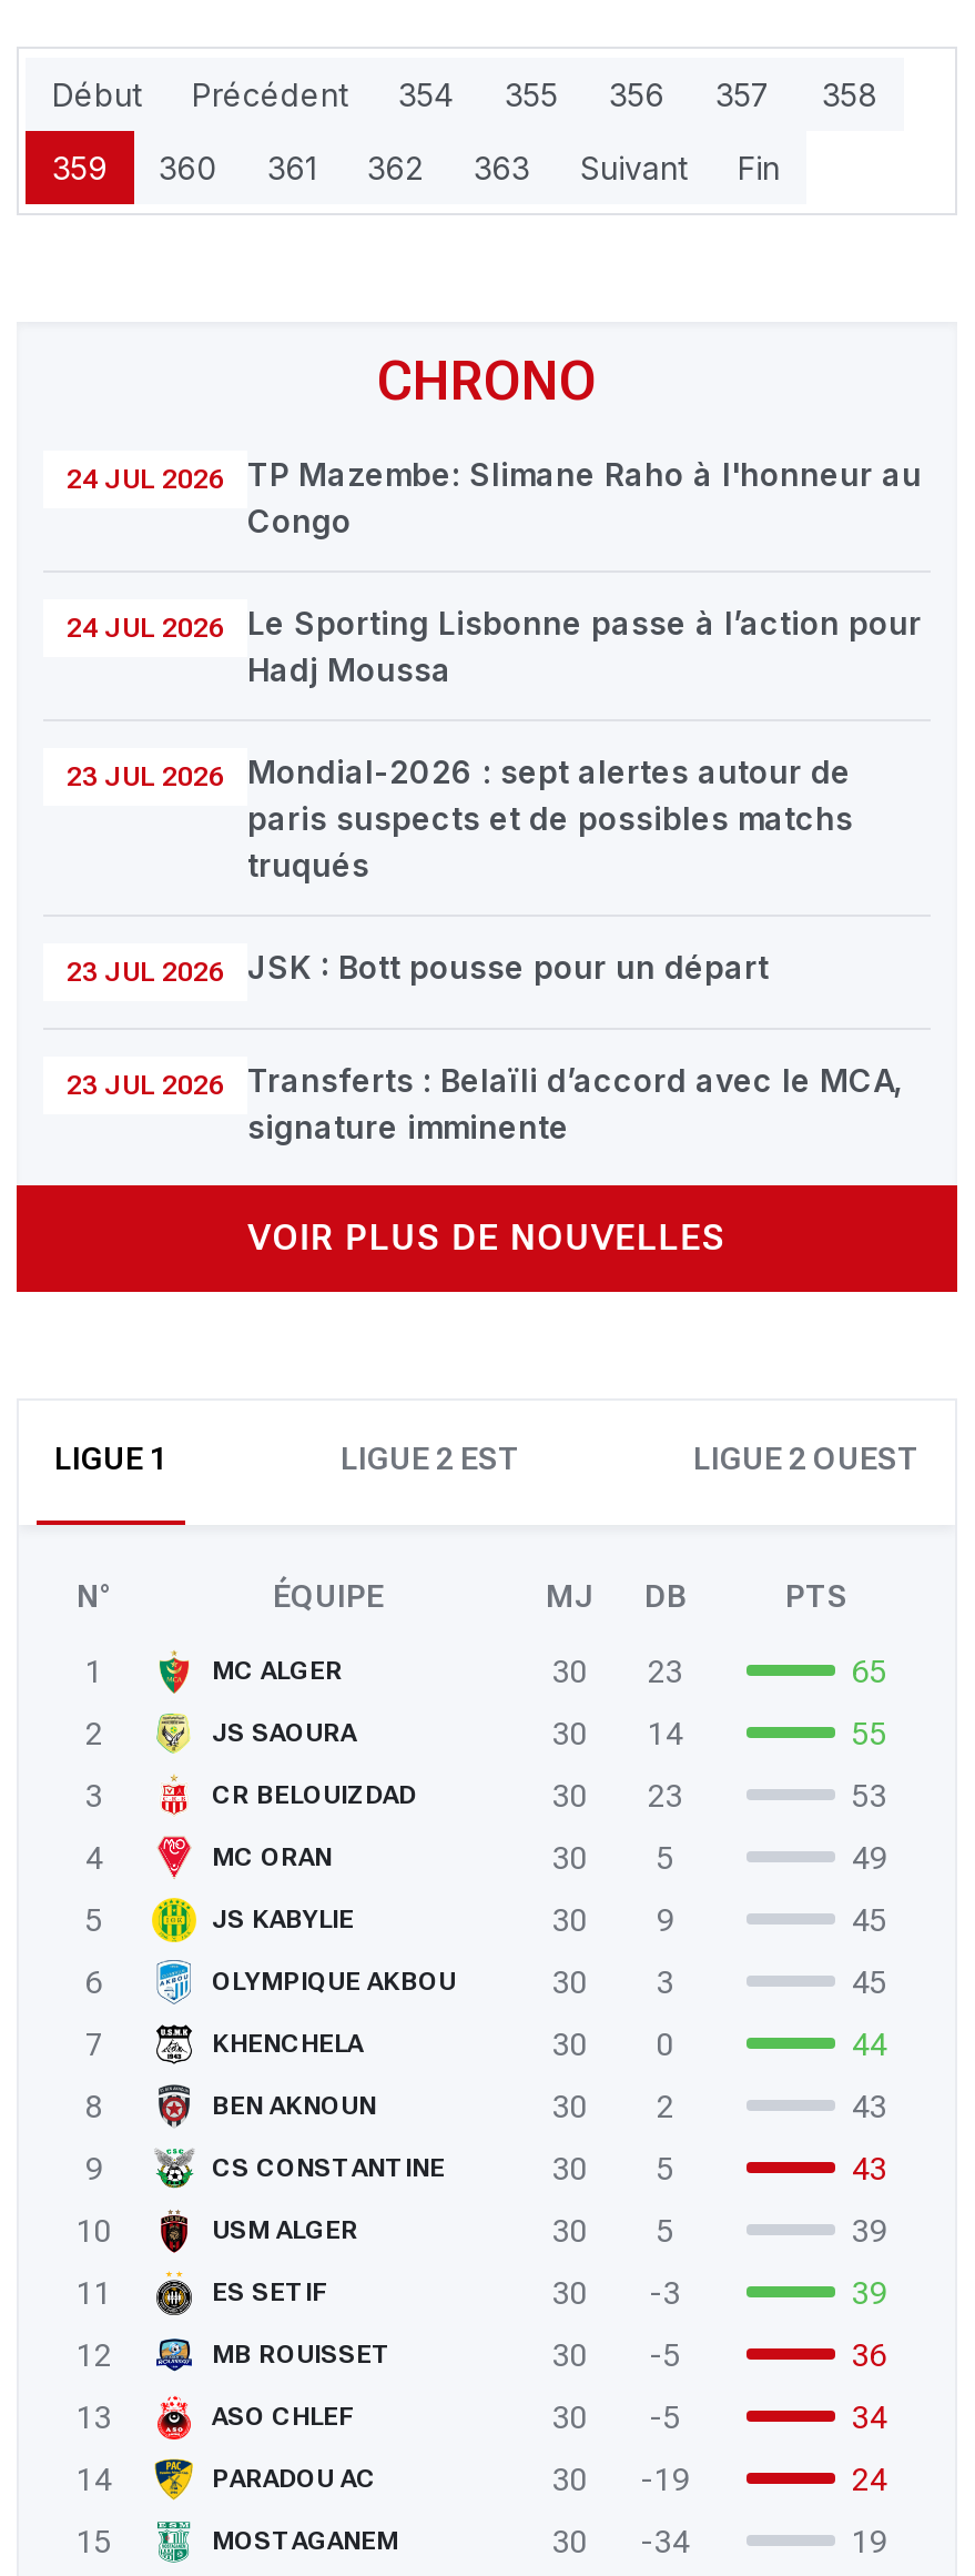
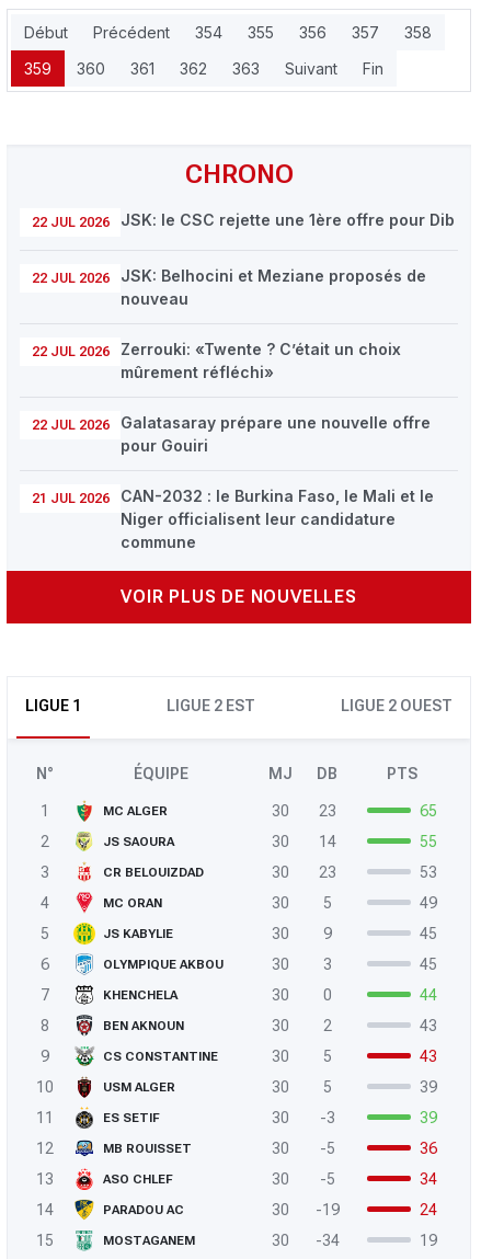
[67,454,922,538] 24 JUL 2026 | TP Mazembe: Slimane Raho à l'honneur au | Congo -> [31,210,455,230] 22 JUL 2026 | JSK: le CSC rejette une 1ère offre pour Dib
[67,603,922,687] 24 JUL 2026 | Le Sporting Lisbonne passe à l’action pour | Hadj Moussa -> [31,266,426,307] 22 JUL 2026 | JSK: Belhocini et Meziane proposés de | nouveau
[67,751,853,882] 23 JUL 2026 | Mondial-2026 : sept alertes autour de | paris suspects et de possibles matchs | truqués -> [31,339,401,381] 22 JUL 2026 | Zerrouki: «Twente ? C’était un choix | mûrement réfléchi»
[67,947,769,987] 23 JUL 2026 | JSK : Bott pousse pour un départ -> [31,413,431,454] 22 JUL 2026 | Galatasaray prépare une nouvelle offre | pour Gouiri
[67,1060,902,1144] 23 JUL 2026 | Transferts : Belaïli d’accord avec le MCA, | signature imminente -> [31,486,434,551] 21 JUL 2026 | CAN-2032 : le Burkina Faso, le Mali et le | Niger officialisent leur candidature | commune

